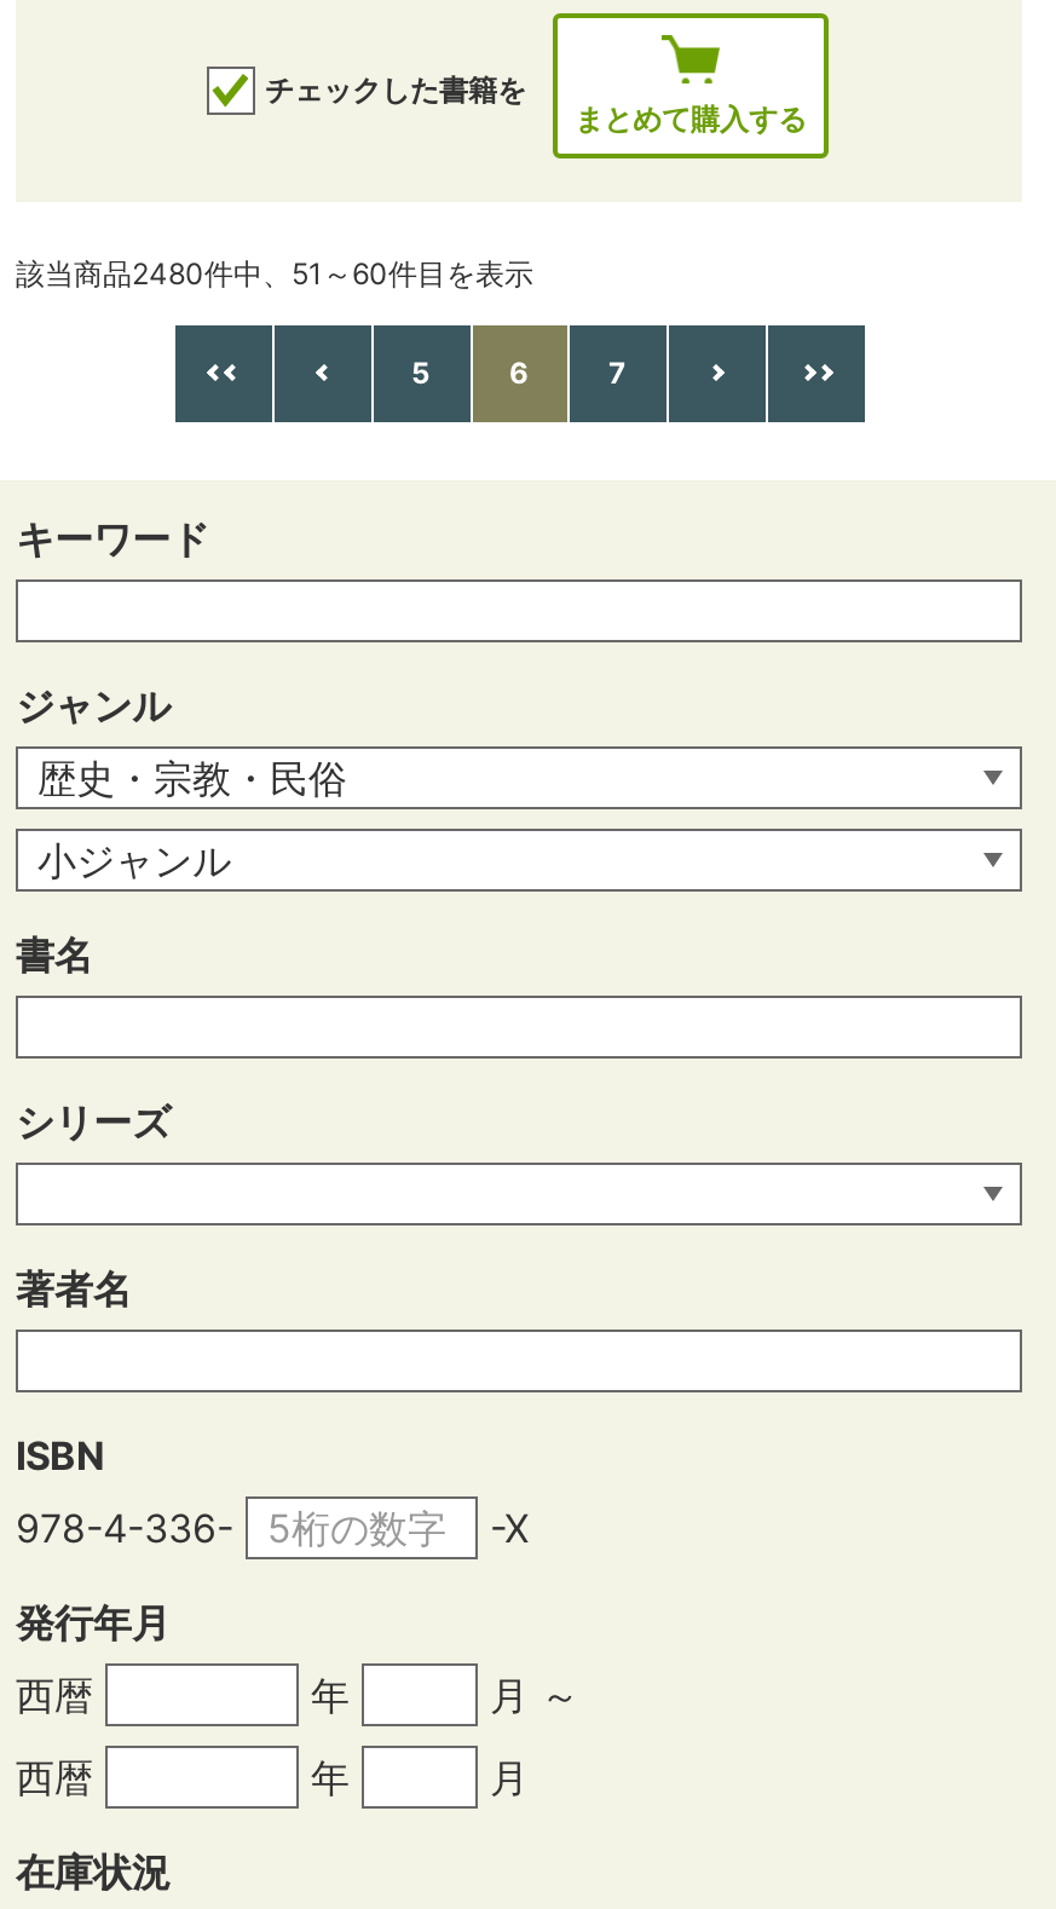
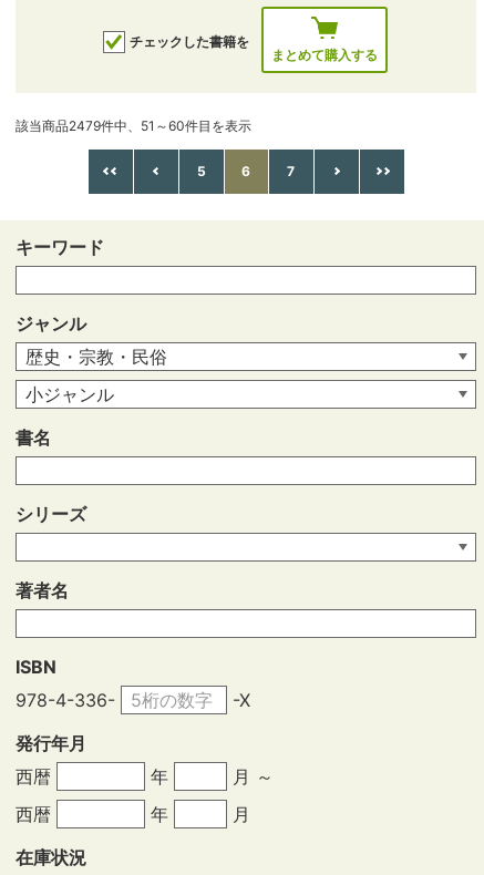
[16,255,533,291] 該当商品2480件中、51～60件目を表示 -> [16,117,251,134] 該当商品2479件中、51～60件目を表示

